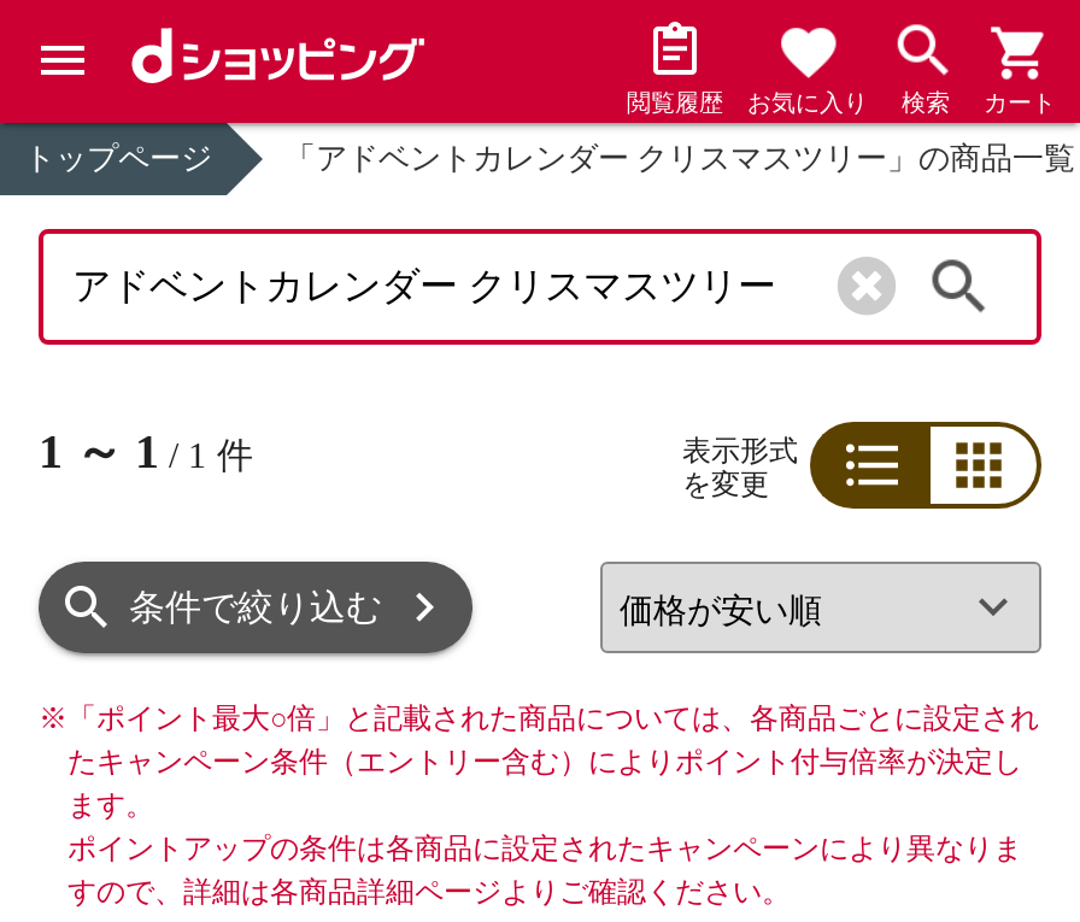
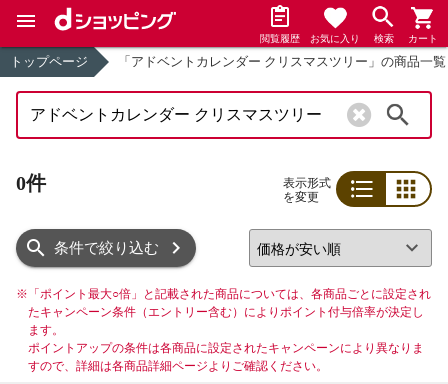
[39,424,253,477] 1～1 / 1件 -> [16,172,46,194] 0件

